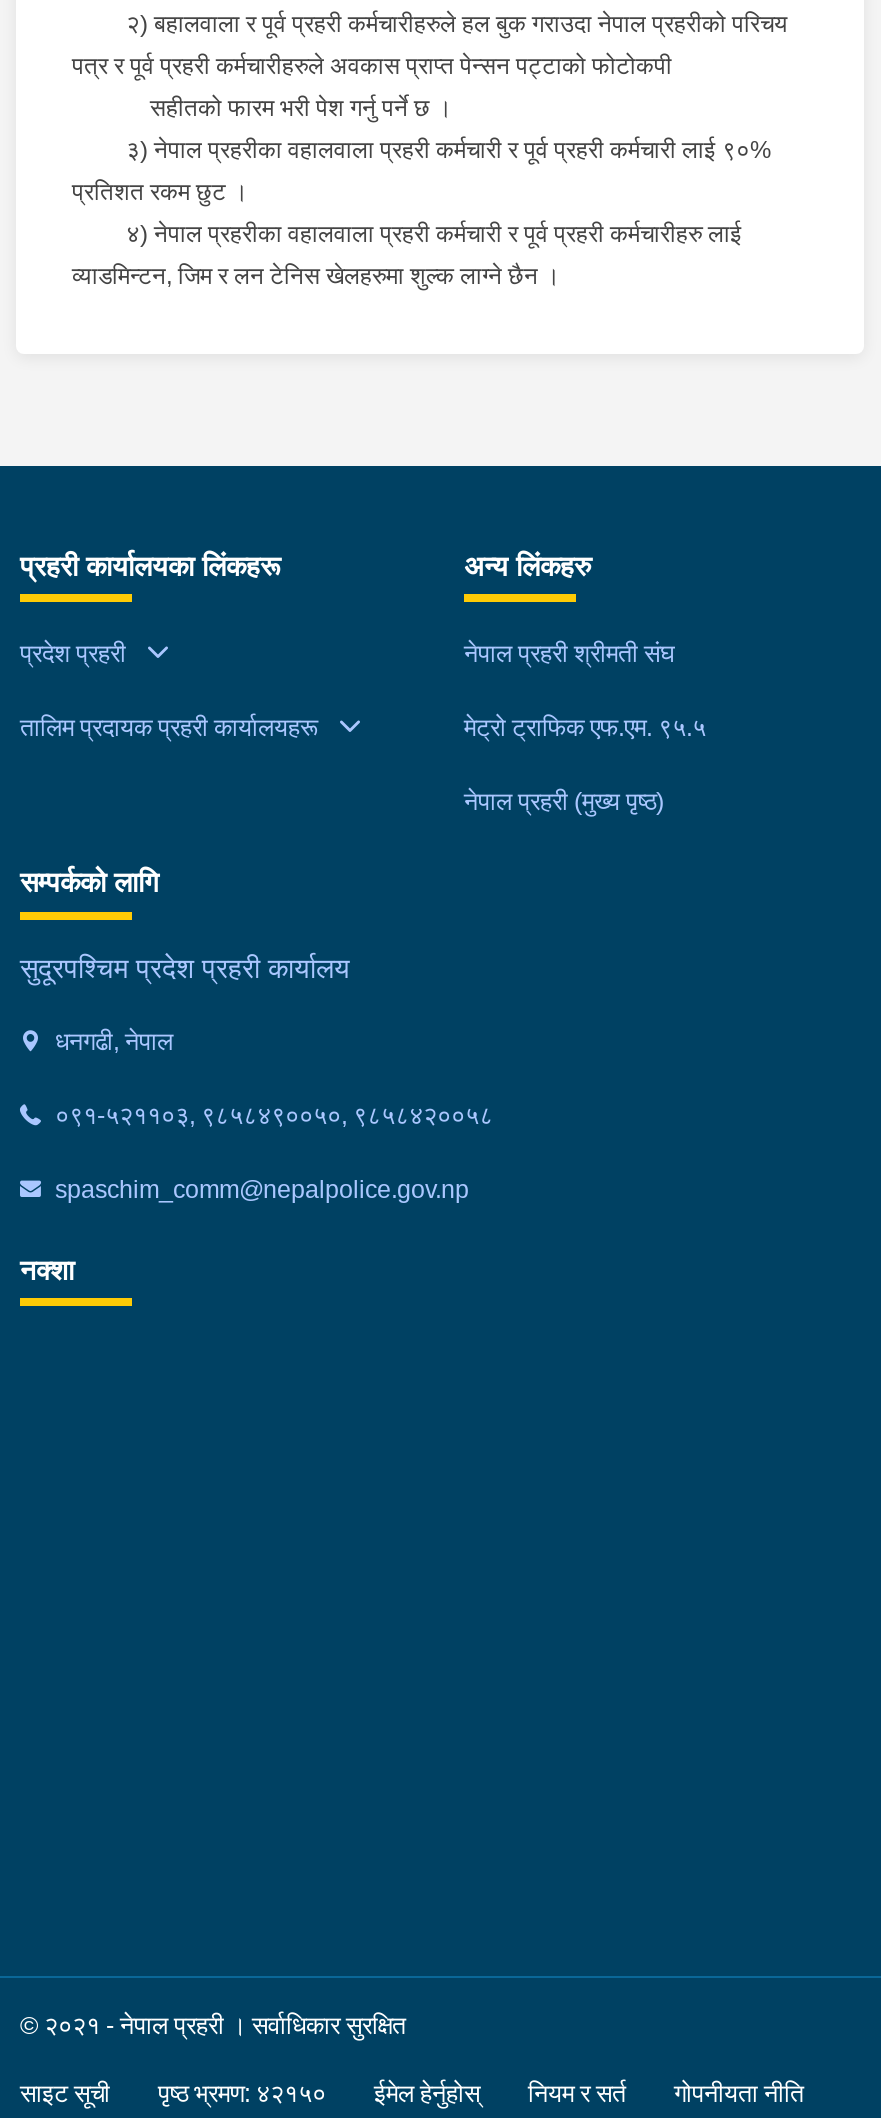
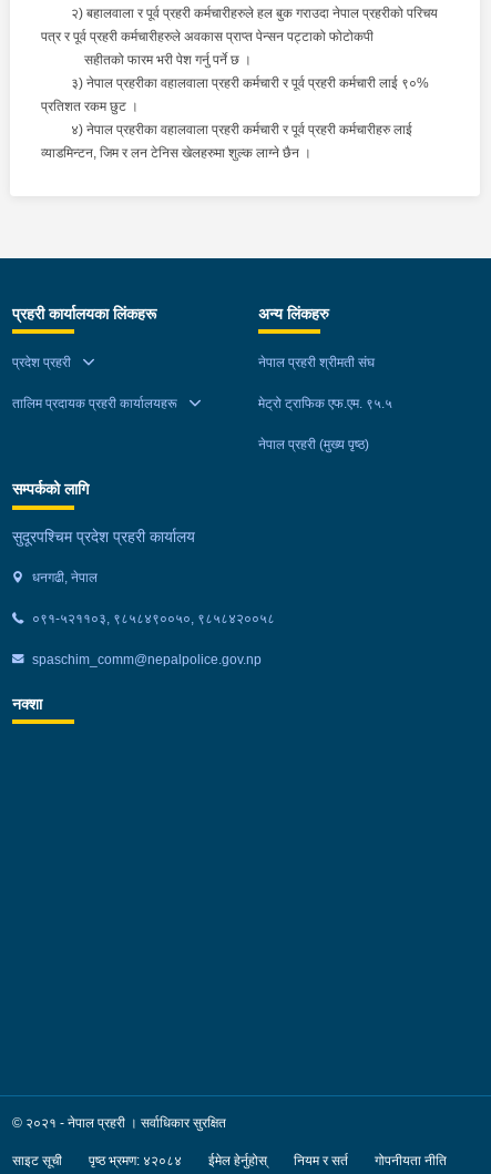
[20,2080,804,2108] साइट सूची पृष्ठ भ्रमण: ४२१५० ईमेल हेर्नुहोस् नियम र सर्त गोपनीयता नीति -> [12,1153,447,1168] साइट सूची पृष्ठ भ्रमण: ४२०८४ ईमेल हेर्नुहोस् नियम र सर्त गोपनीयता नीति

